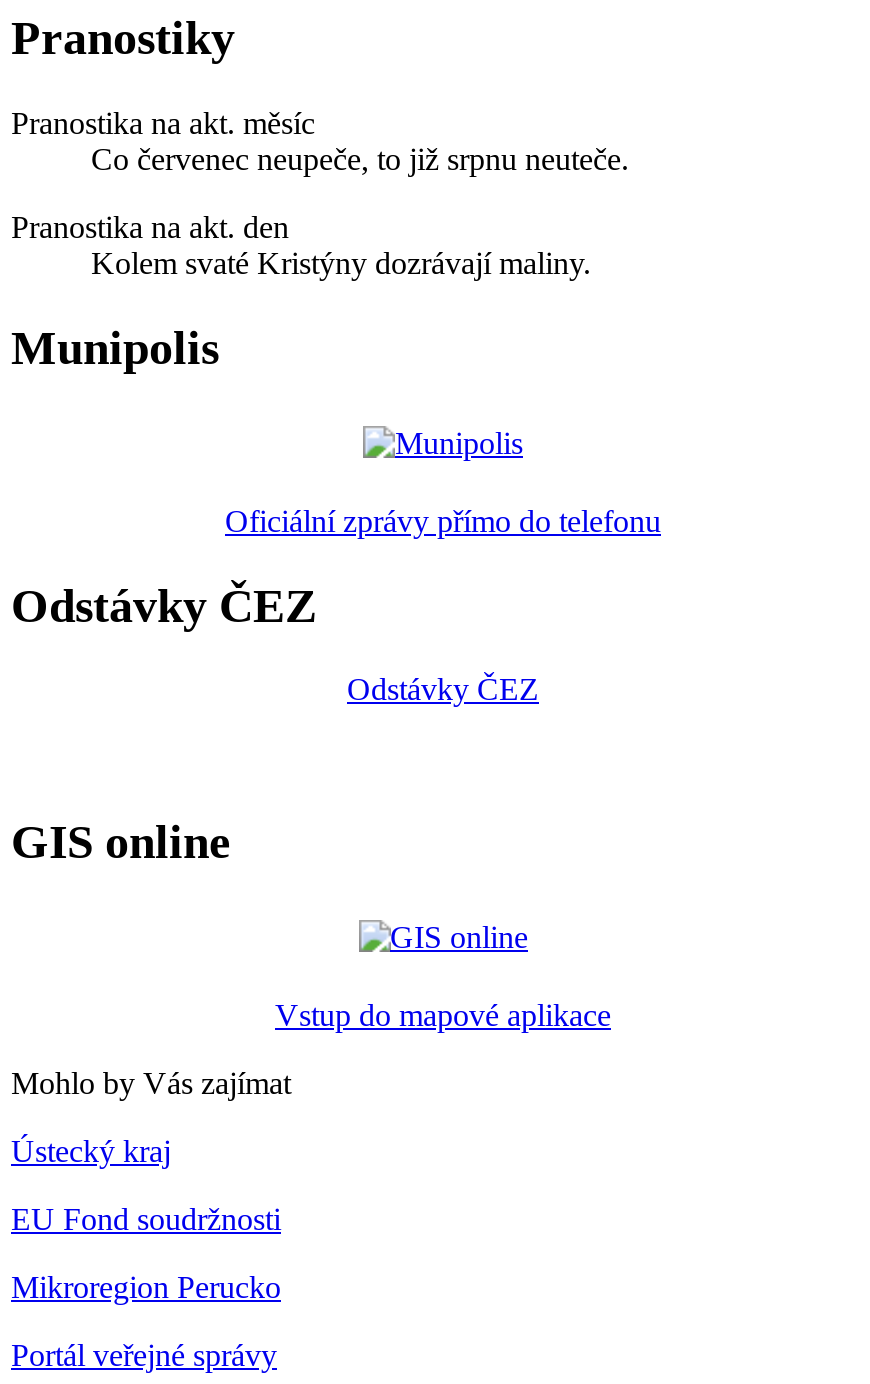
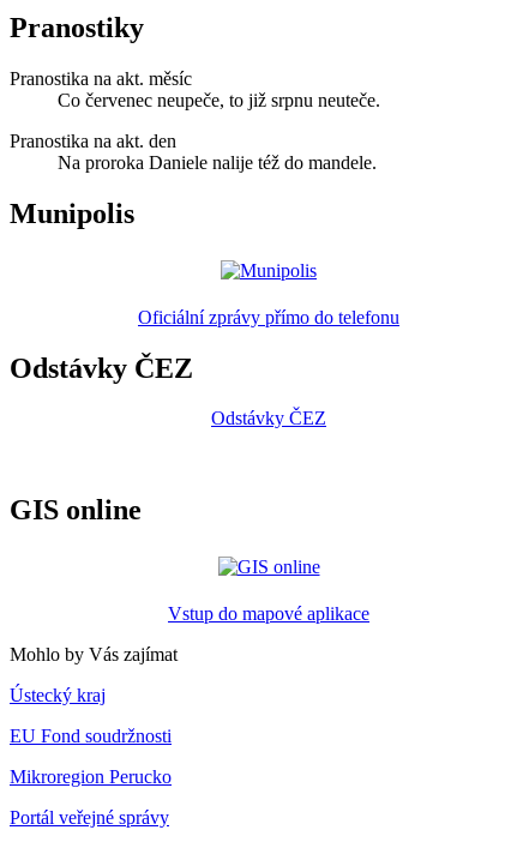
[91,246,591,280] Kolem svaté Kristýny dozrávají maliny. -> [58,152,377,172] Na proroka Daniele nalije též do mandele.

